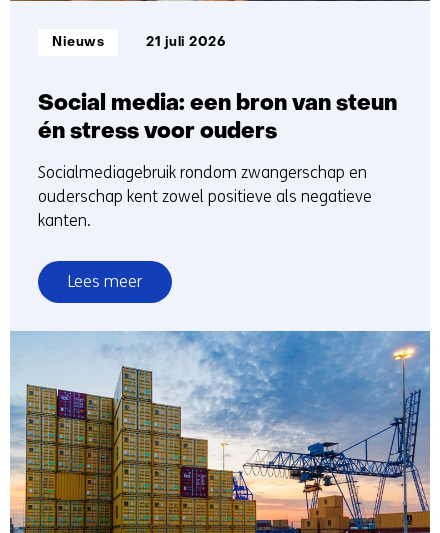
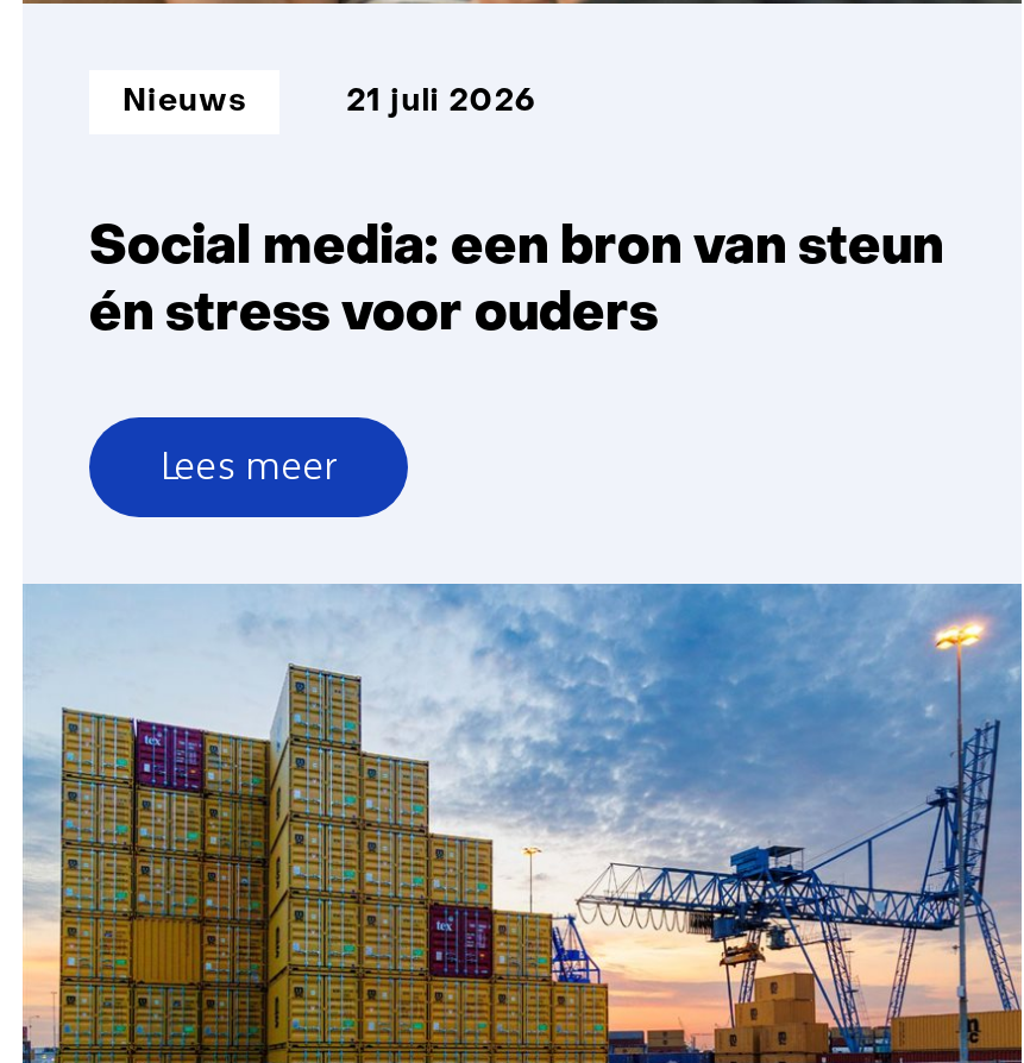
[38,163,372,230] Socialmediagebruik rondom zwangerschap en | ouderschap kent zowel positieve als negatieve | kanten. -> none

